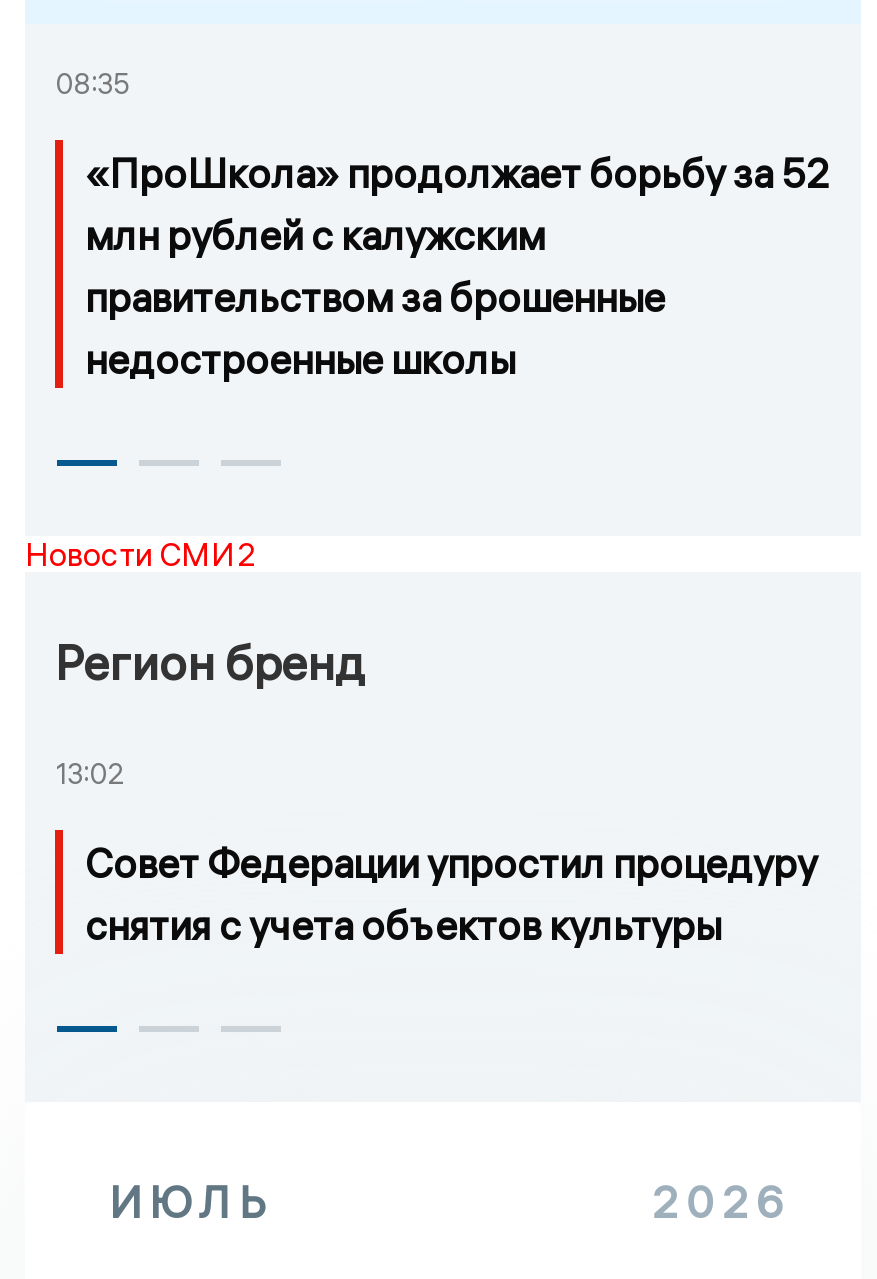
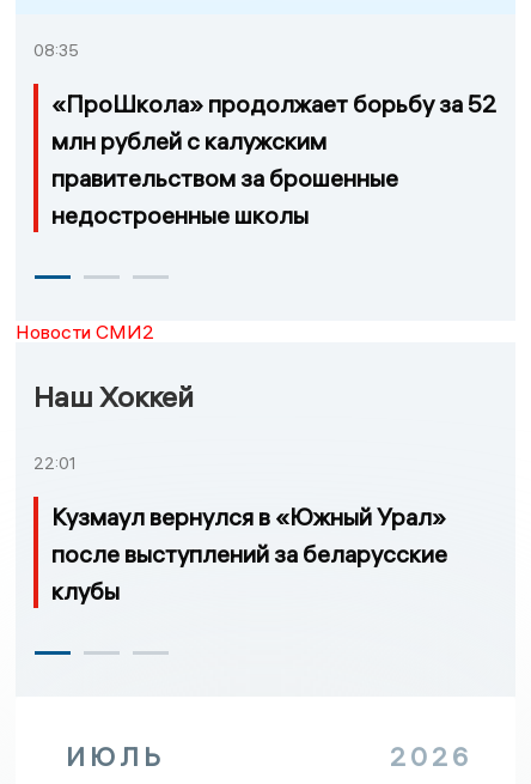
[55,632,365,692] Регион бренд -> [33,378,194,414] Наш Хоккей
[55,756,125,792] 13:02 -> [33,453,77,474] 22:01
[85,838,817,950] Совет Федерации упростил процедуру | снятия с учета объектов культуры -> [51,502,447,606] Кузмаул вернулся в «Южный Урал» | после выступлений за беларусские | клубы

